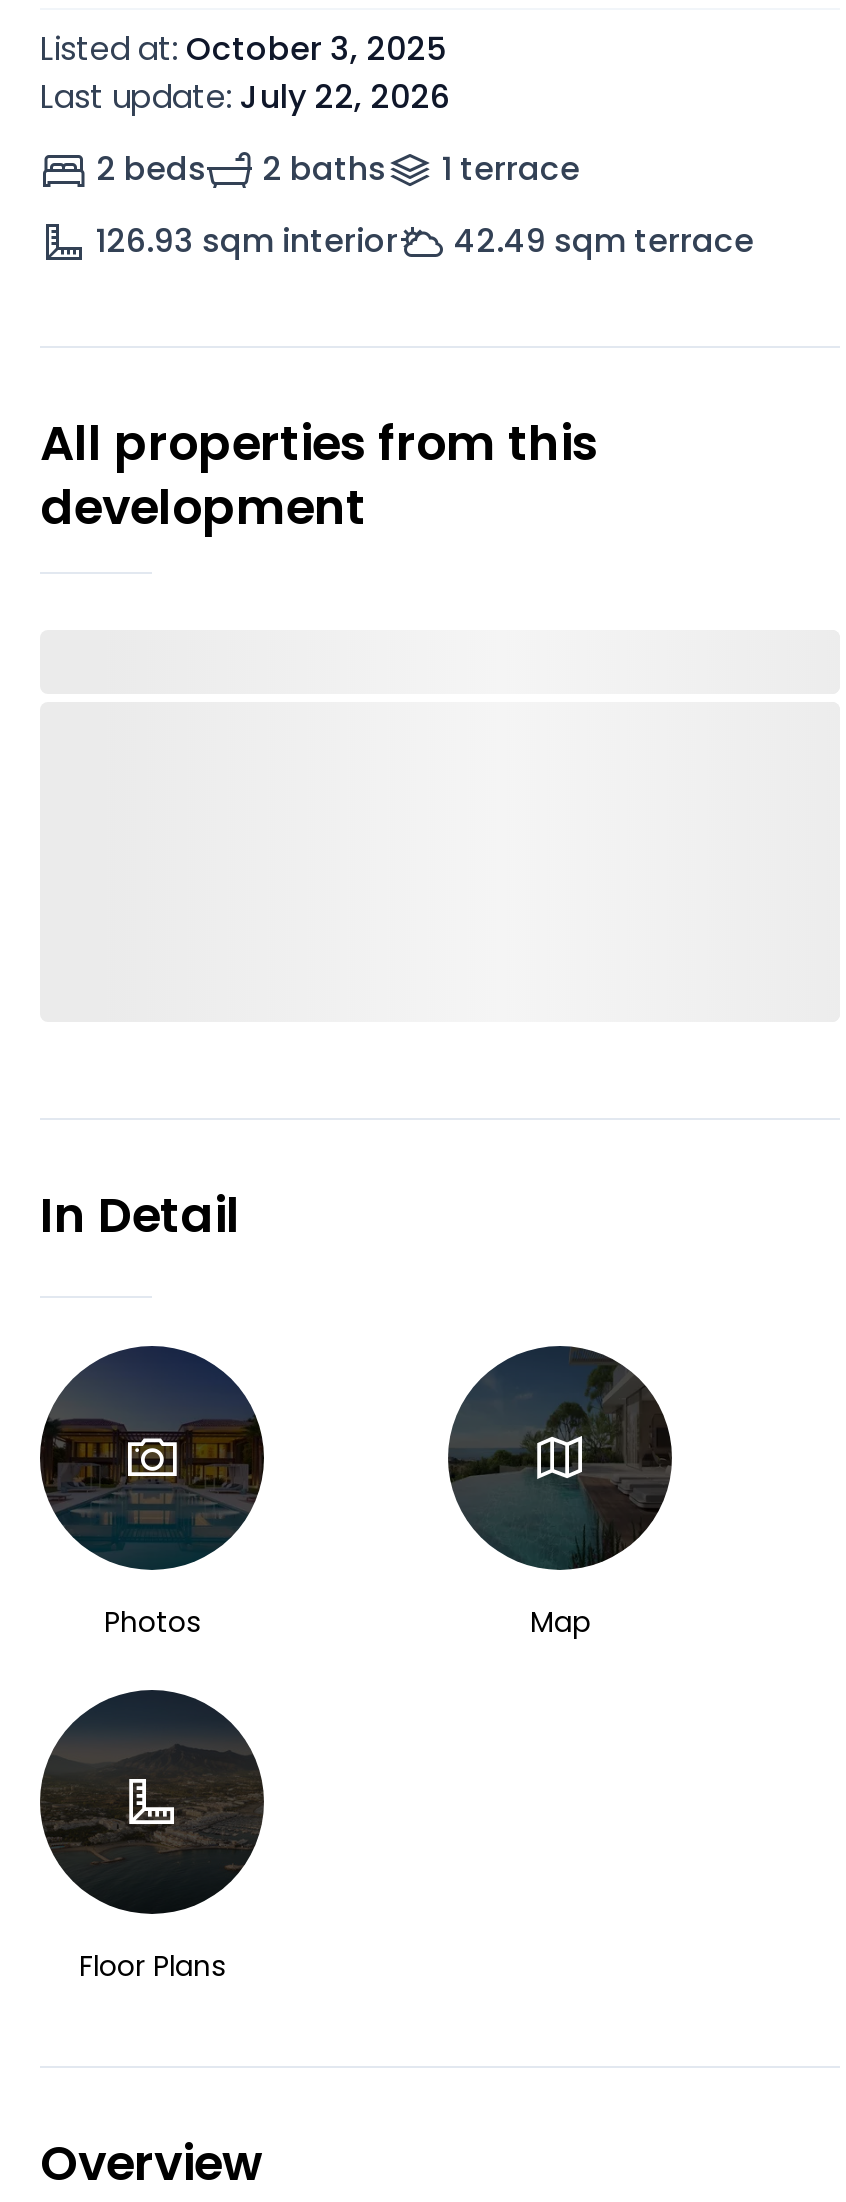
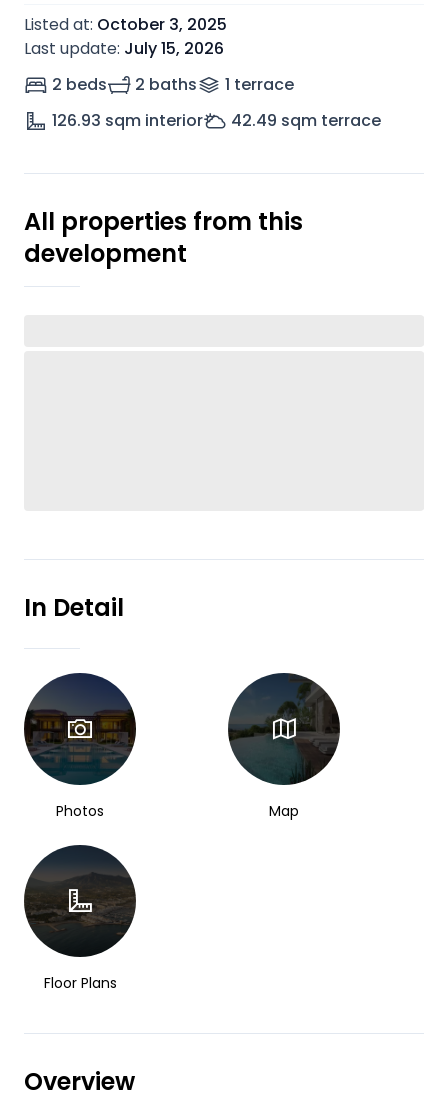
[40,74,450,120] Last update: July 22, 2026 -> [24,37,224,60] Last update: July 15, 2026

